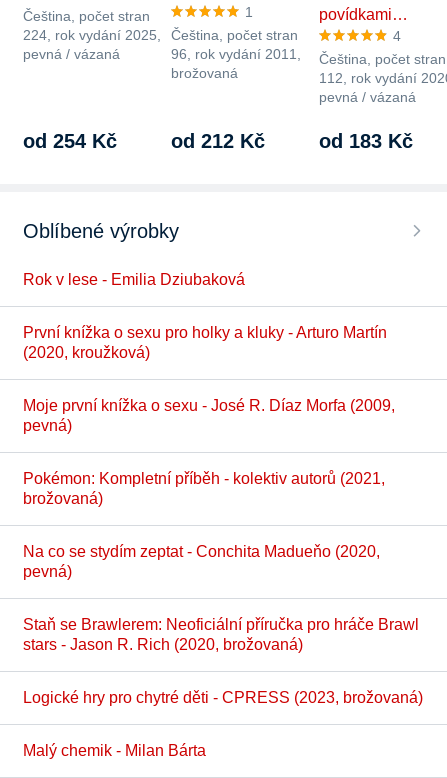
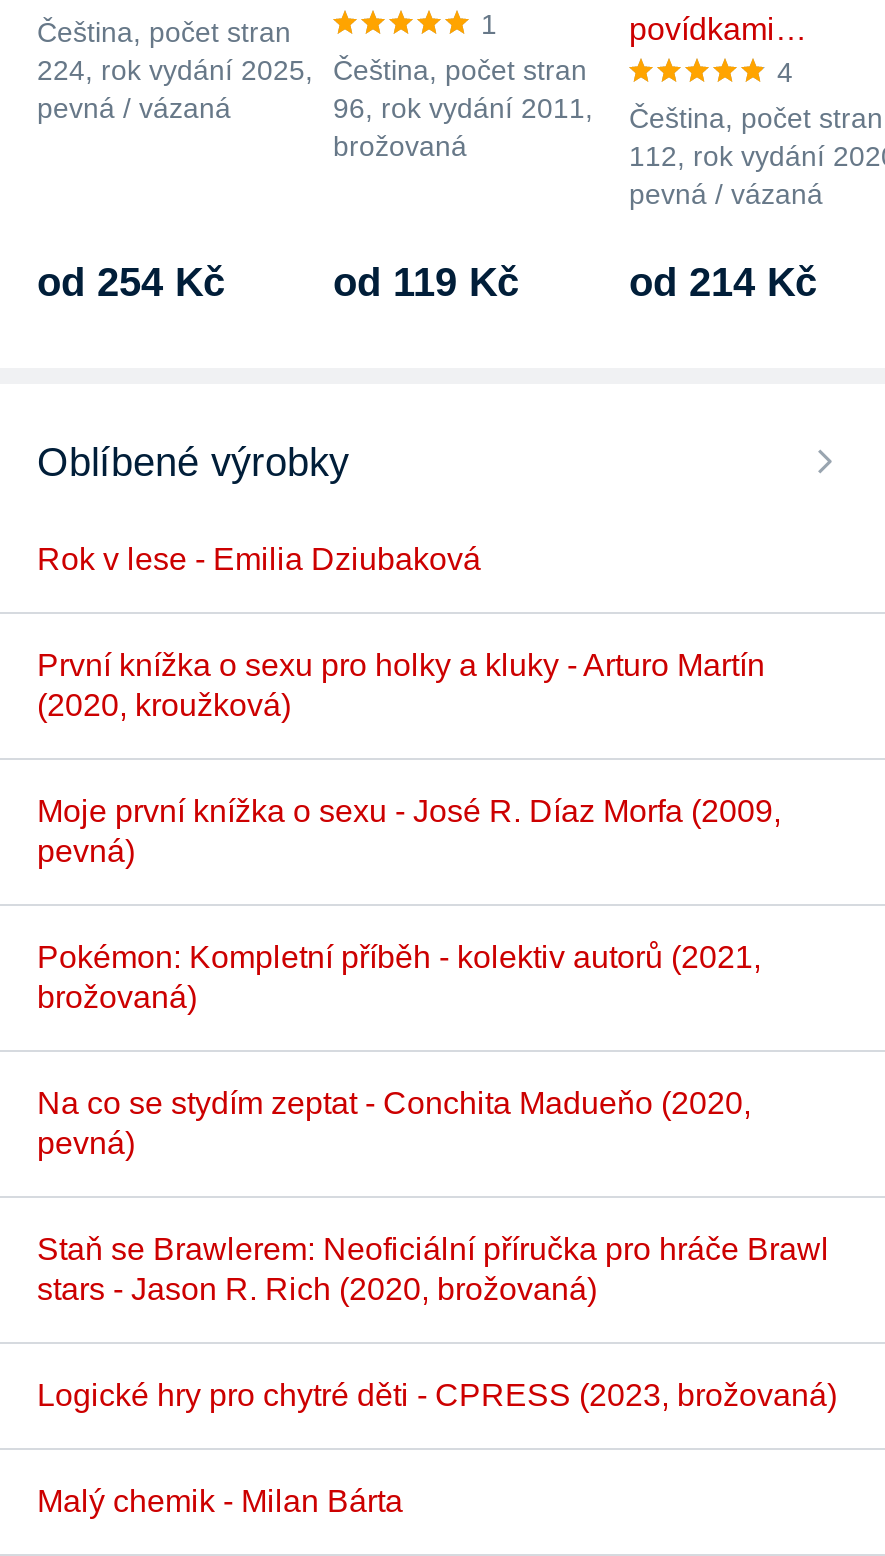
[171,130,265,152] od 212 Kč -> [333,260,519,304] od 119 Kč
[319,130,413,152] od 183 Kč -> [629,260,817,304] od 214 Kč

